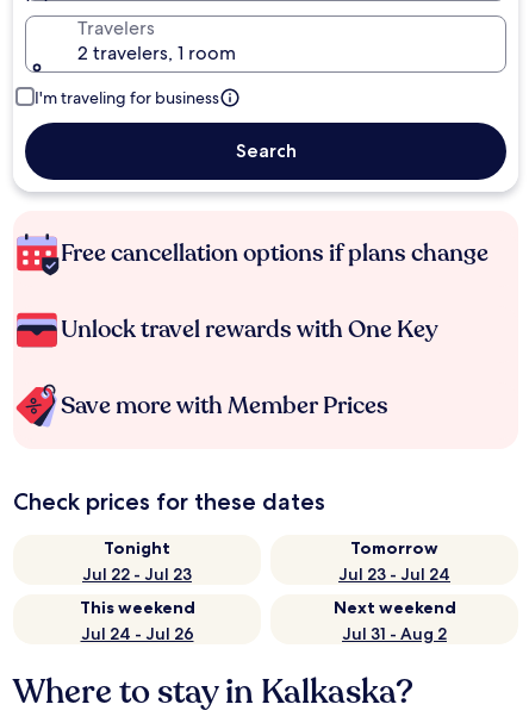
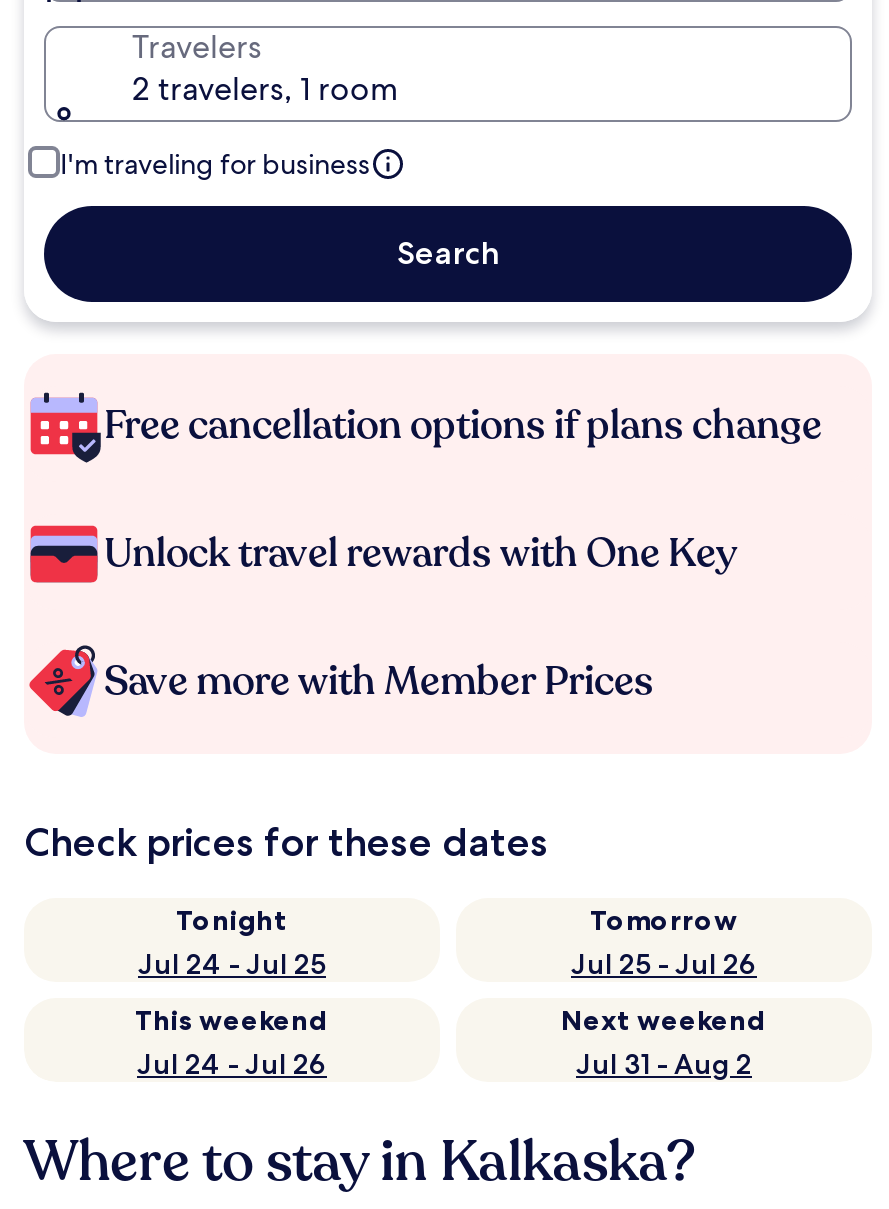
[82,563,192,585] Jul 22 - Jul 23 -> [138,946,326,982] Jul 24 - Jul 25
[338,563,450,585] Jul 23 - Jul 24 -> [571,946,757,982] Jul 25 - Jul 26

